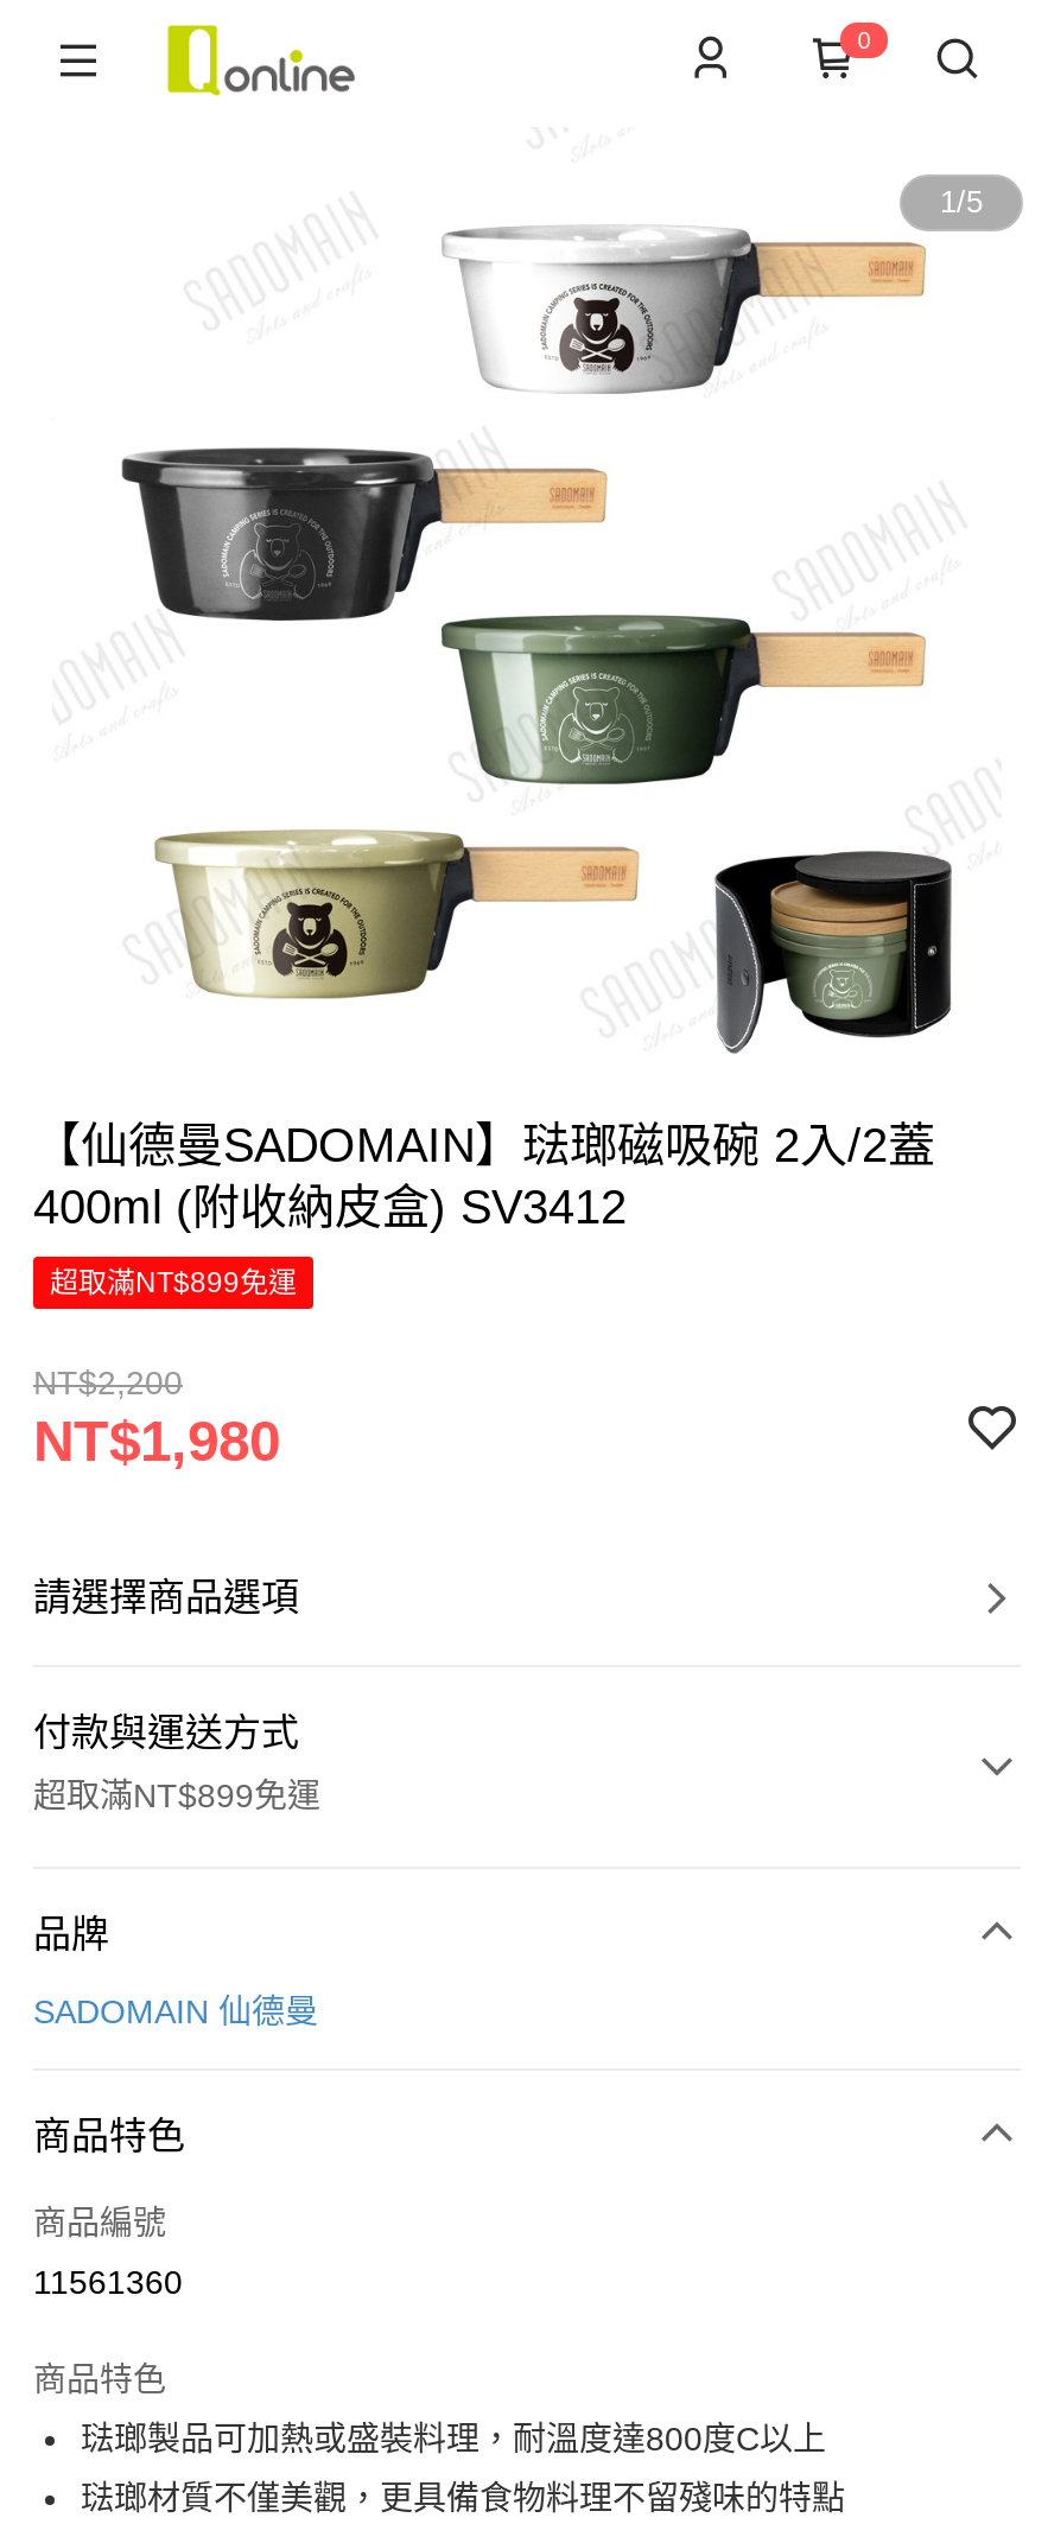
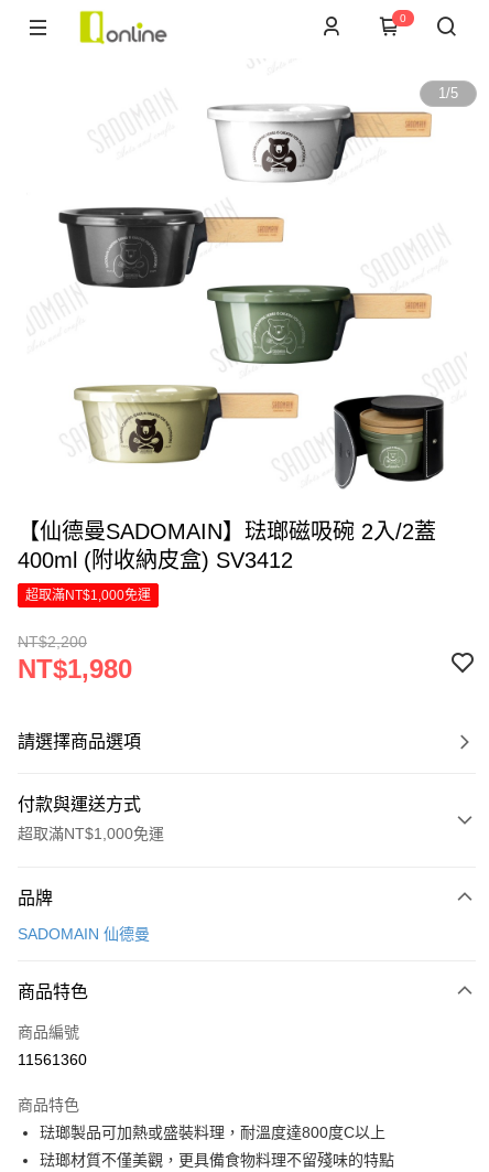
[50,1266,297,1299] 超取滿NT$899免運 -> [25,588,151,603] 超取滿NT$1,000免運
[33,1776,320,1814] 超取滿NT$899免運 -> [18,825,164,842] 超取滿NT$1,000免運

